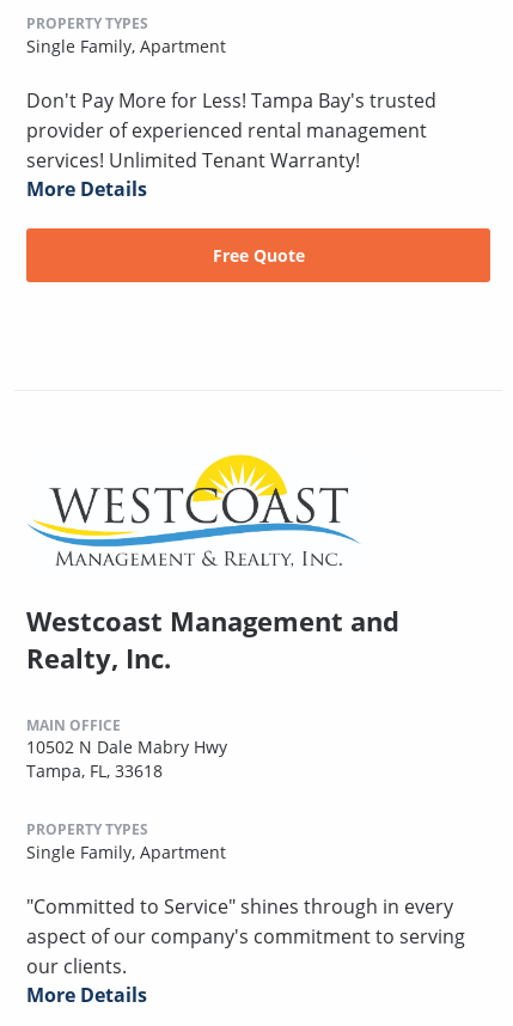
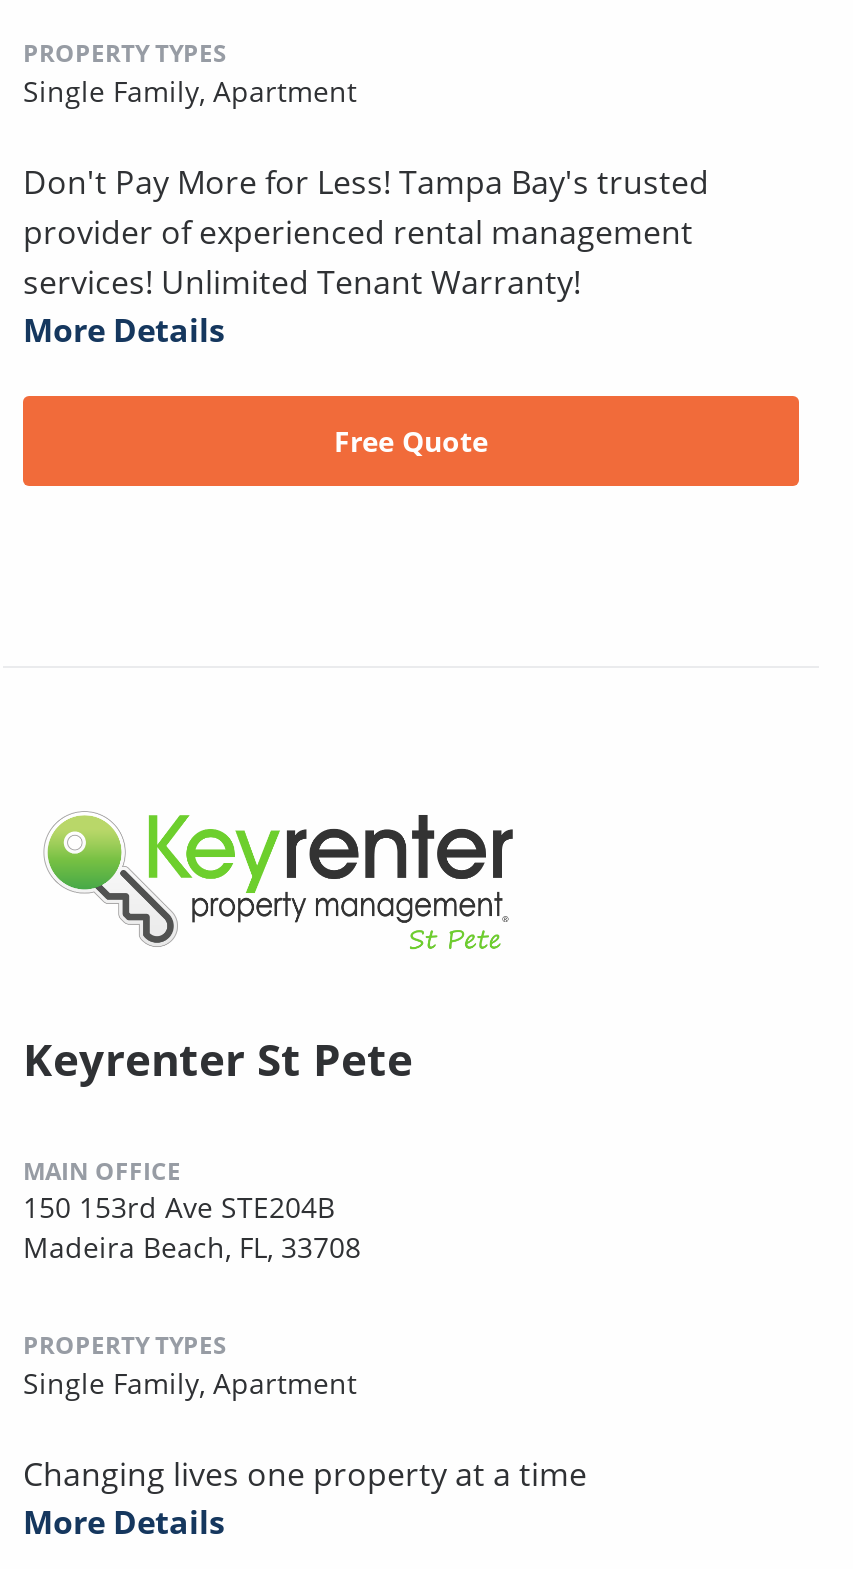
[26,453,399,676] [image] | Westcoast Management and | Realty, Inc. -> [23,774,545,1088] [image] | Keyrenter St Pete
[26,736,227,783] 10502 N Dale Mabry Hwy | Tampa, FL, 33618 -> [23,1188,361,1266] 150 153rd Ave STE204B | Madeira Beach, FL, 33708
[26,894,465,980] "Committed to Service" shines through in every | aspect of our company's commitment to serving | our clients. -> [23,1452,587,1496] Changing lives one property at a time

